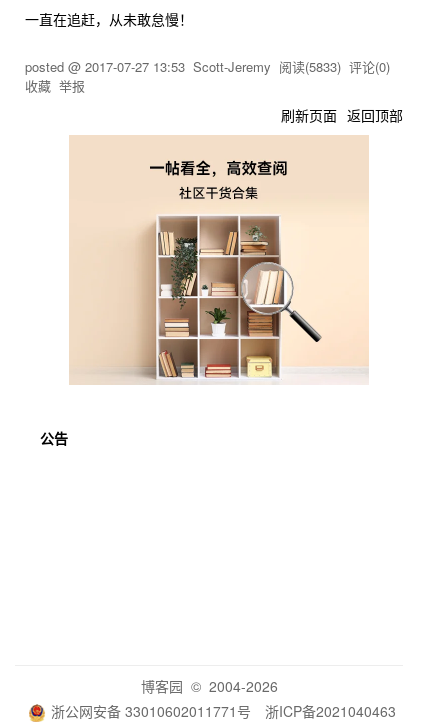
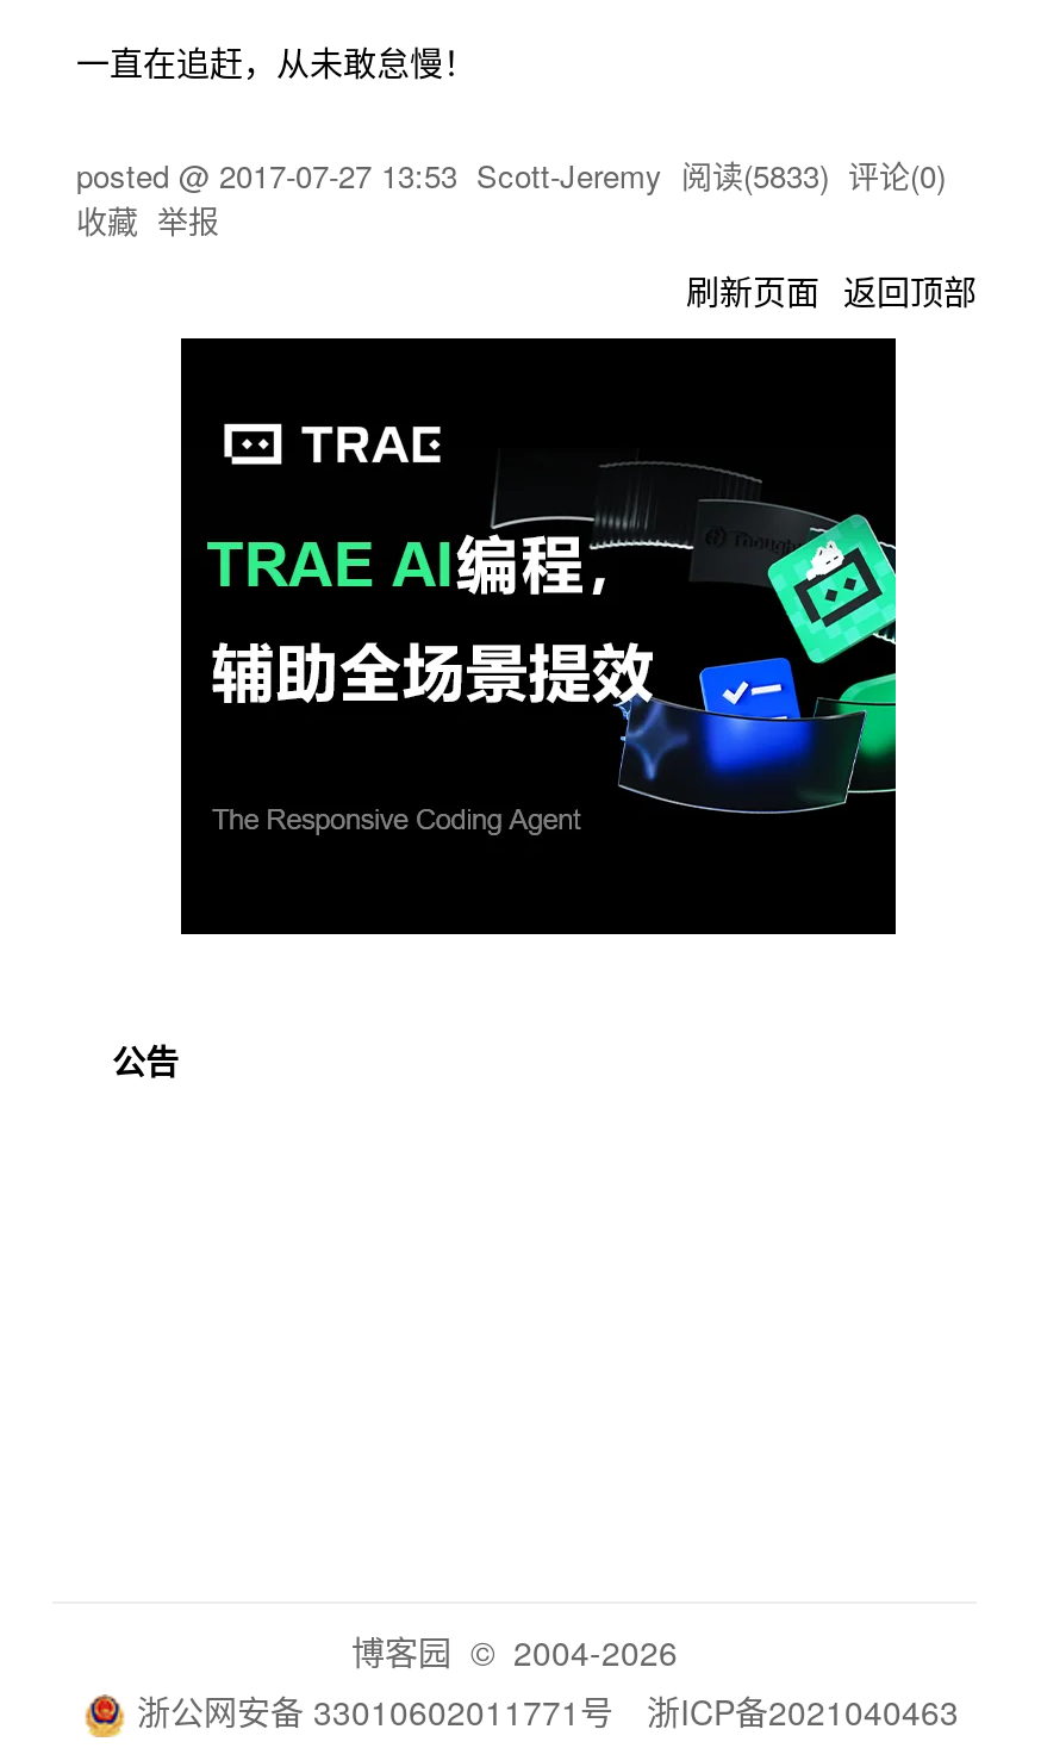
[69,135,369,385] [image] -> [179,336,898,937] [image]

